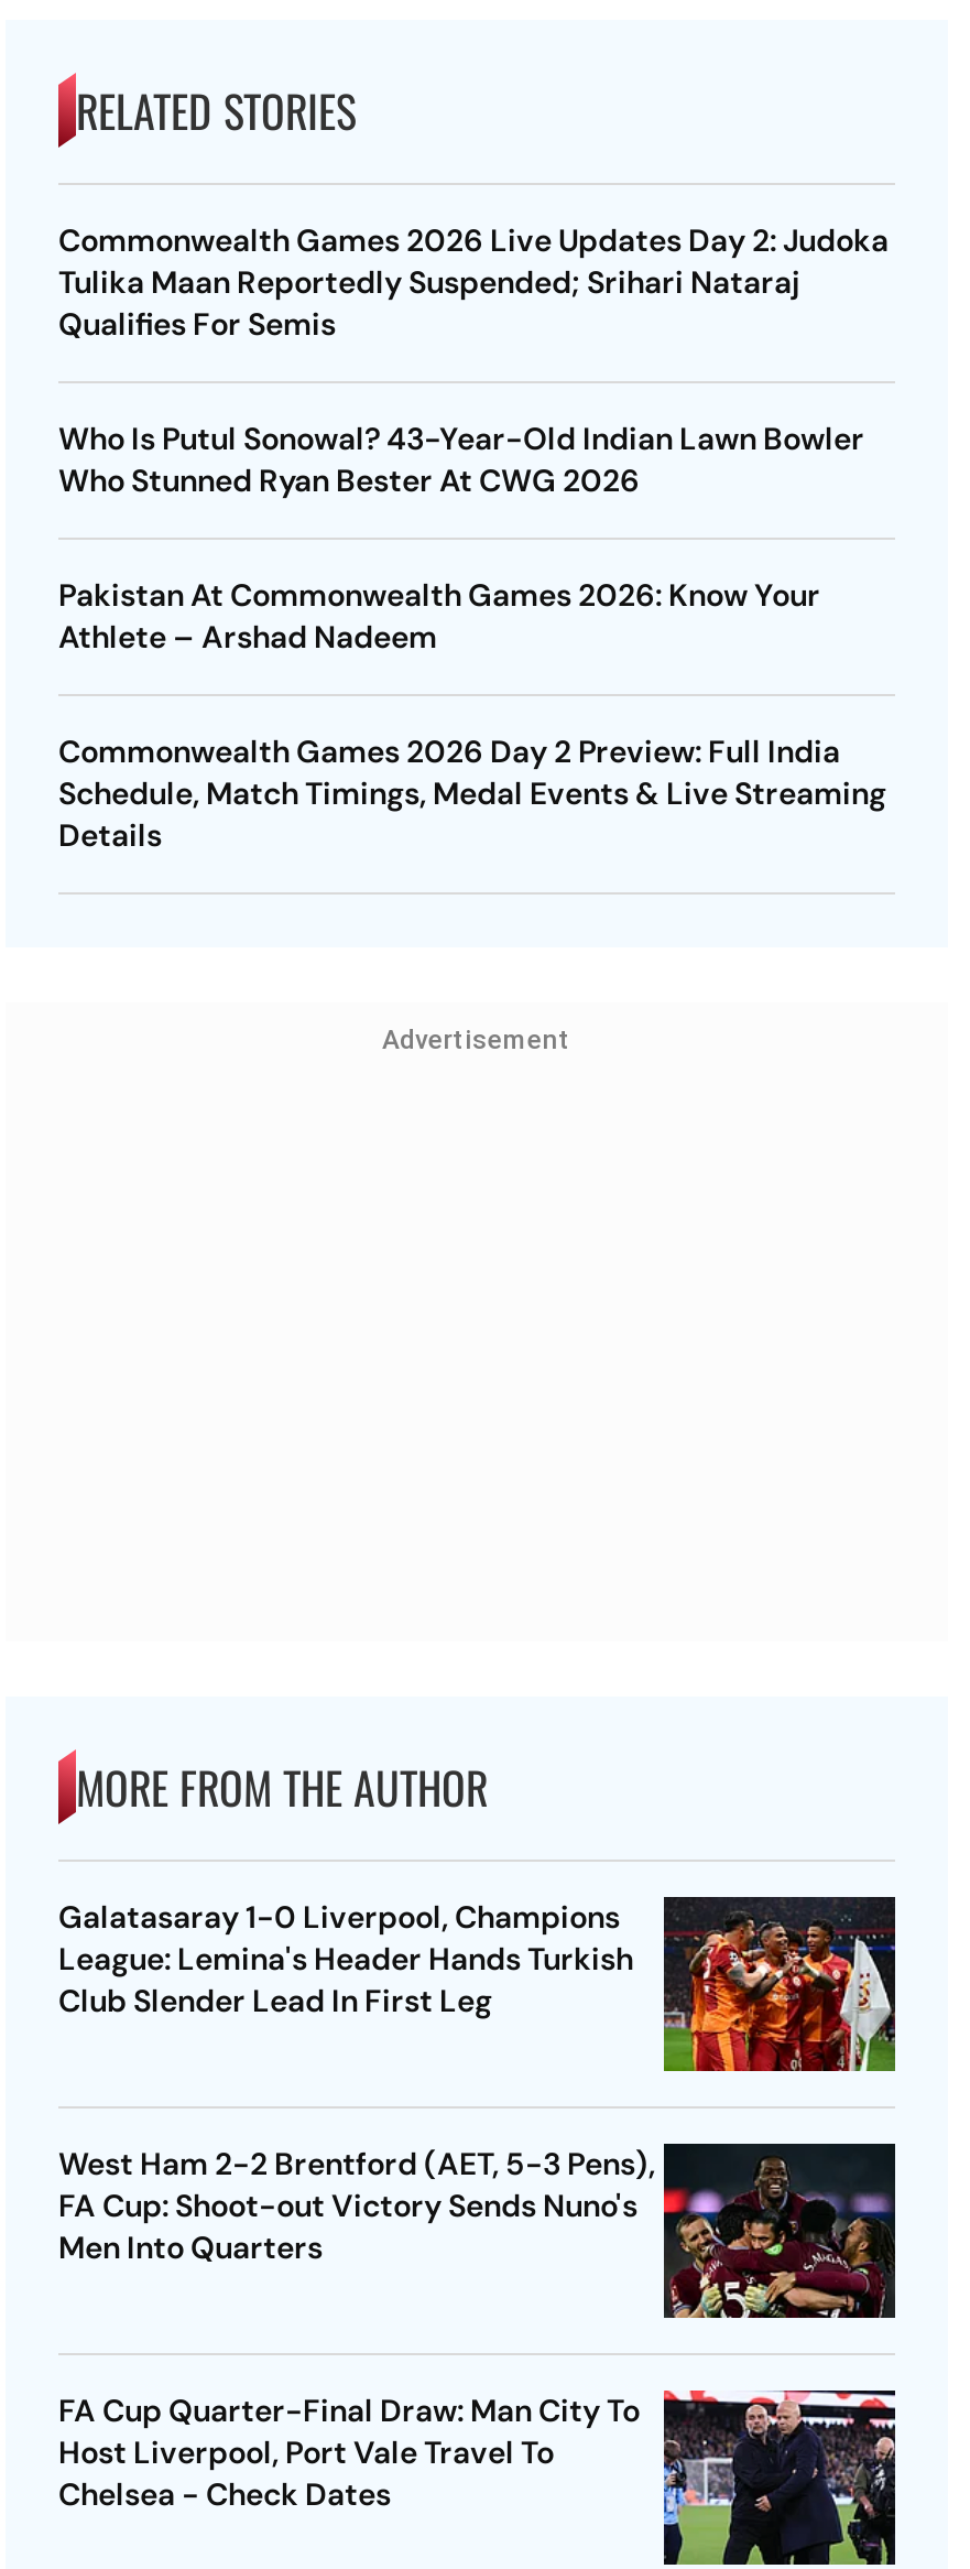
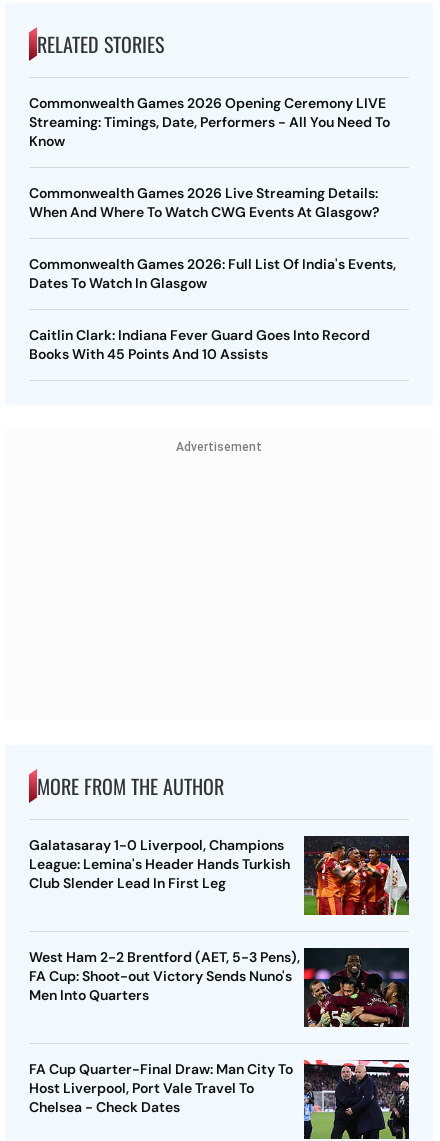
[58,219,889,342] Commonwealth Games 2026 Live Updates Day 2: Judoka | Tulika Maan Reportedly Suspended; Srihari Nataraj | Qualifies For Semis -> [29,94,390,150] Commonwealth Games 2026 Opening Ceremony LIVE | Streaming: Timings, Date, Performers - All You Need To | Know
[58,417,864,499] Who Is Putul Sonowal? 43-Year-Old Indian Lawn Bowler | Who Stunned Ryan Bester At CWG 2026 -> [29,184,379,221] Commonwealth Games 2026 Live Streaming Details: | When And Where To Watch CWG Events At Glasgow?
[58,574,820,655] Pakistan At Commonwealth Games 2026: Know Your | Athlete – Arshad Nadeem -> [29,255,396,292] Commonwealth Games 2026: Full List Of India's Events, | Dates To Watch In Glasgow
[58,730,886,854] Commonwealth Games 2026 Day 2 Preview: Full India | Schedule, Match Timings, Medal Events & Live Streaming | Details -> [29,326,370,363] Caitlin Clark: Indiana Fever Guard Goes Into Record | Books With 45 Points And 10 Assists

